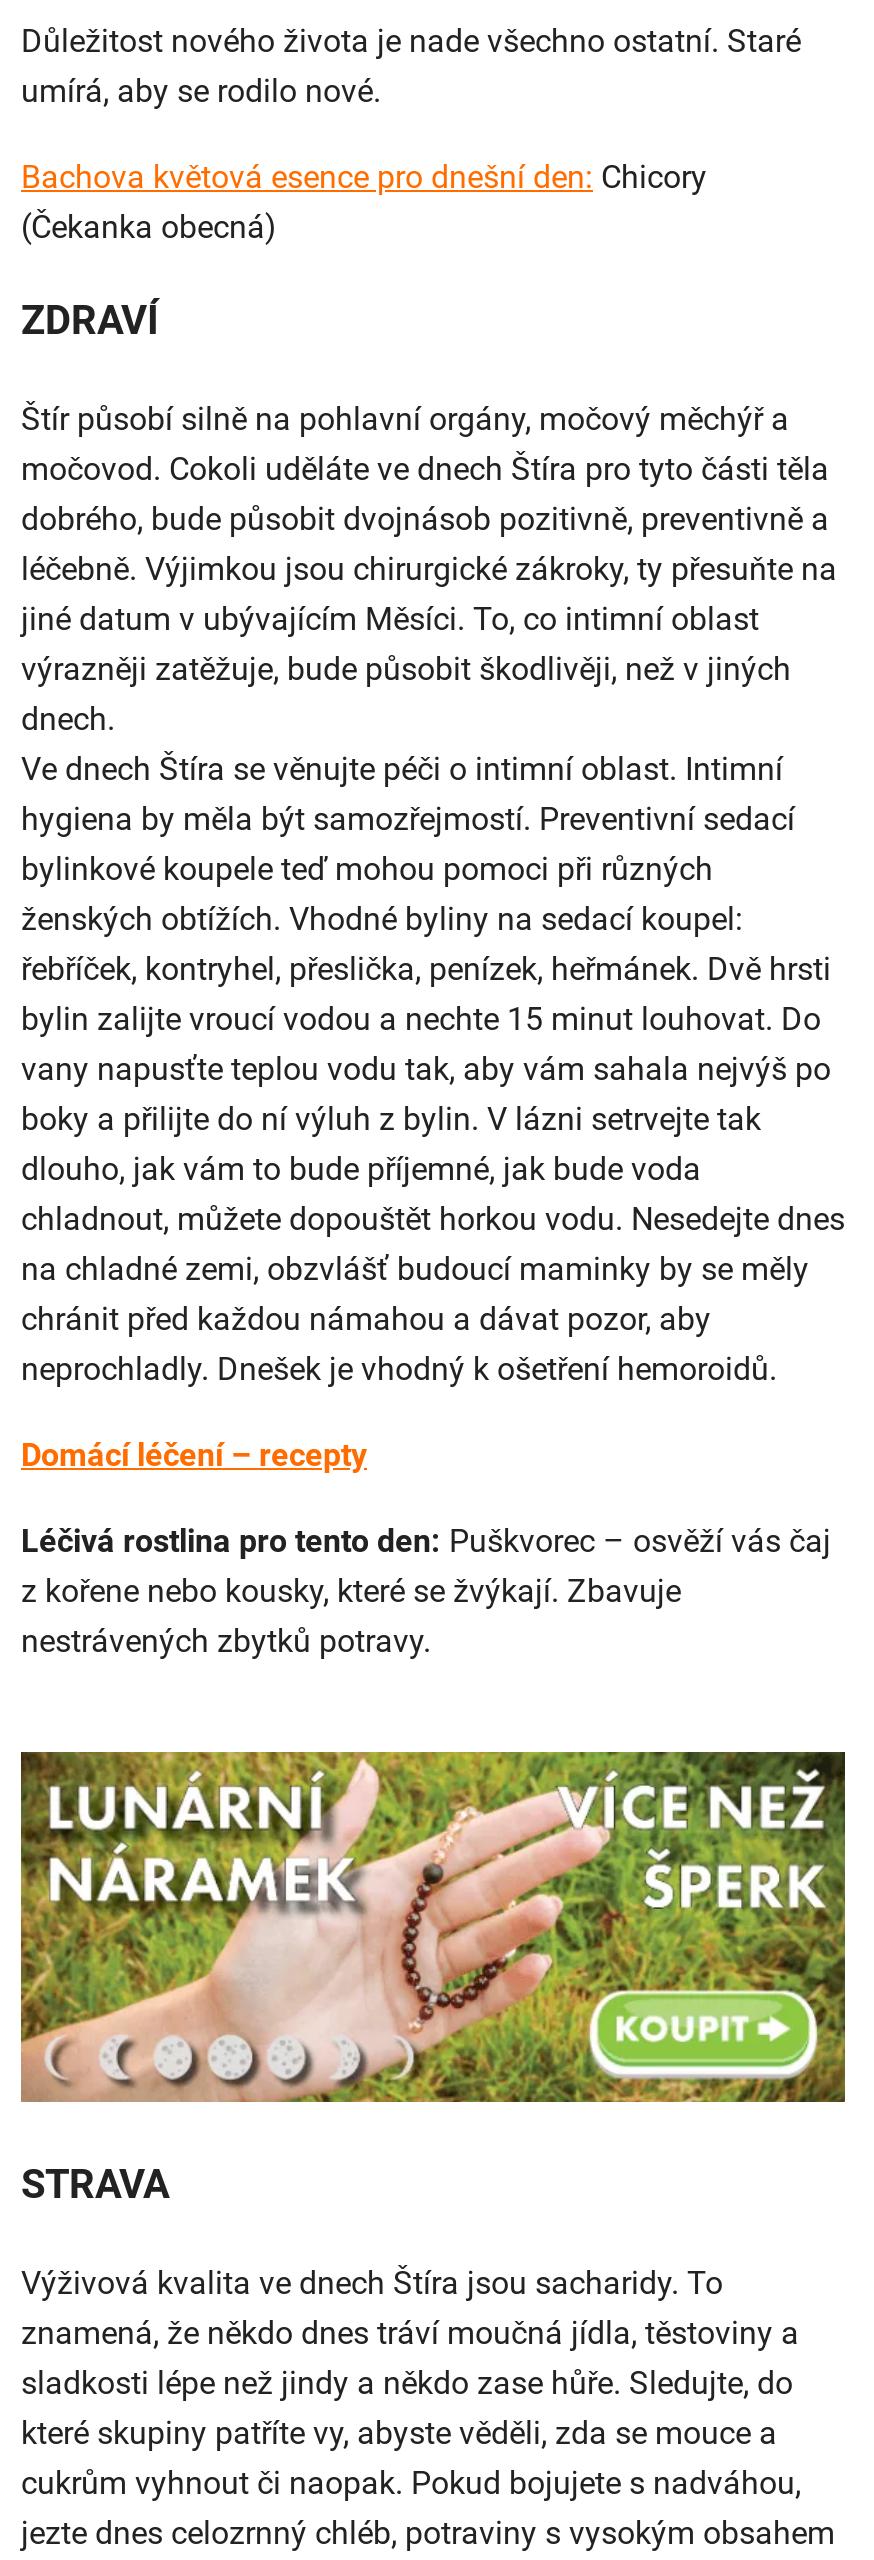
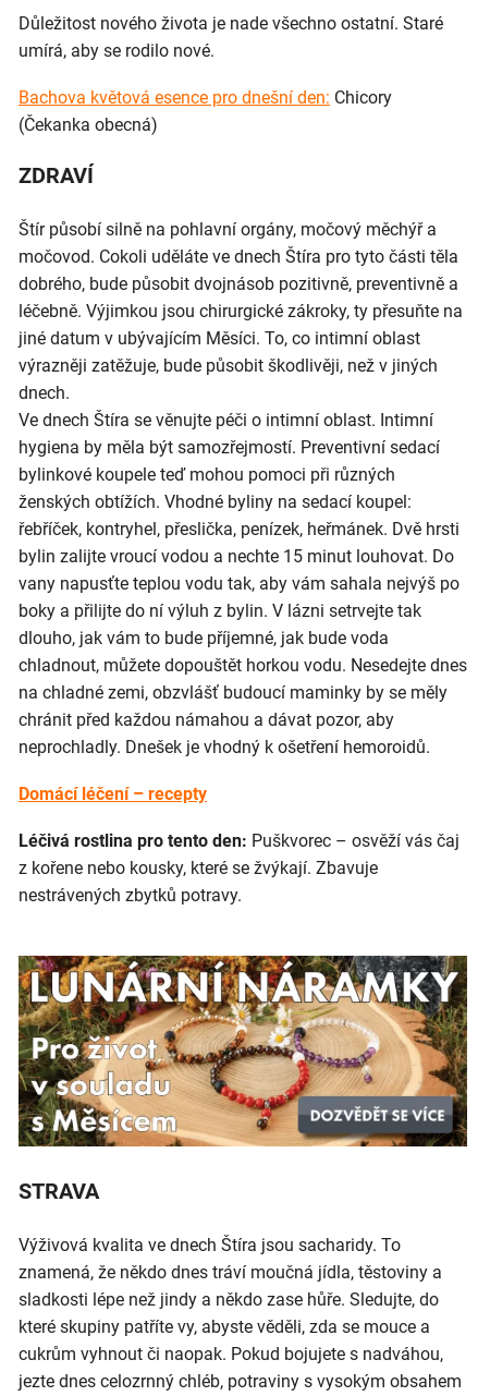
[19,1750,847,2104] [image] -> [17,955,468,1148] [image]

